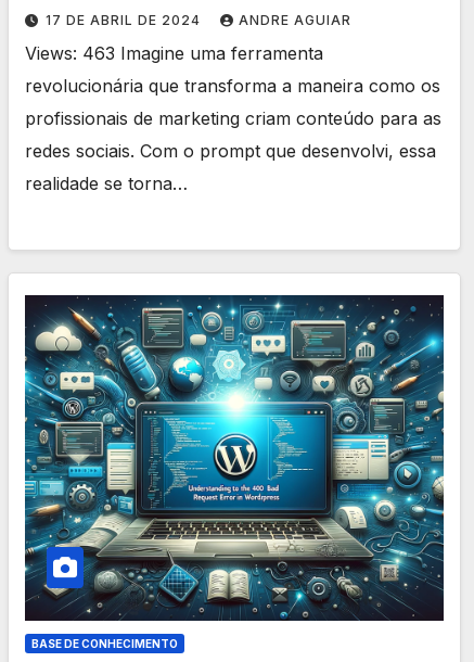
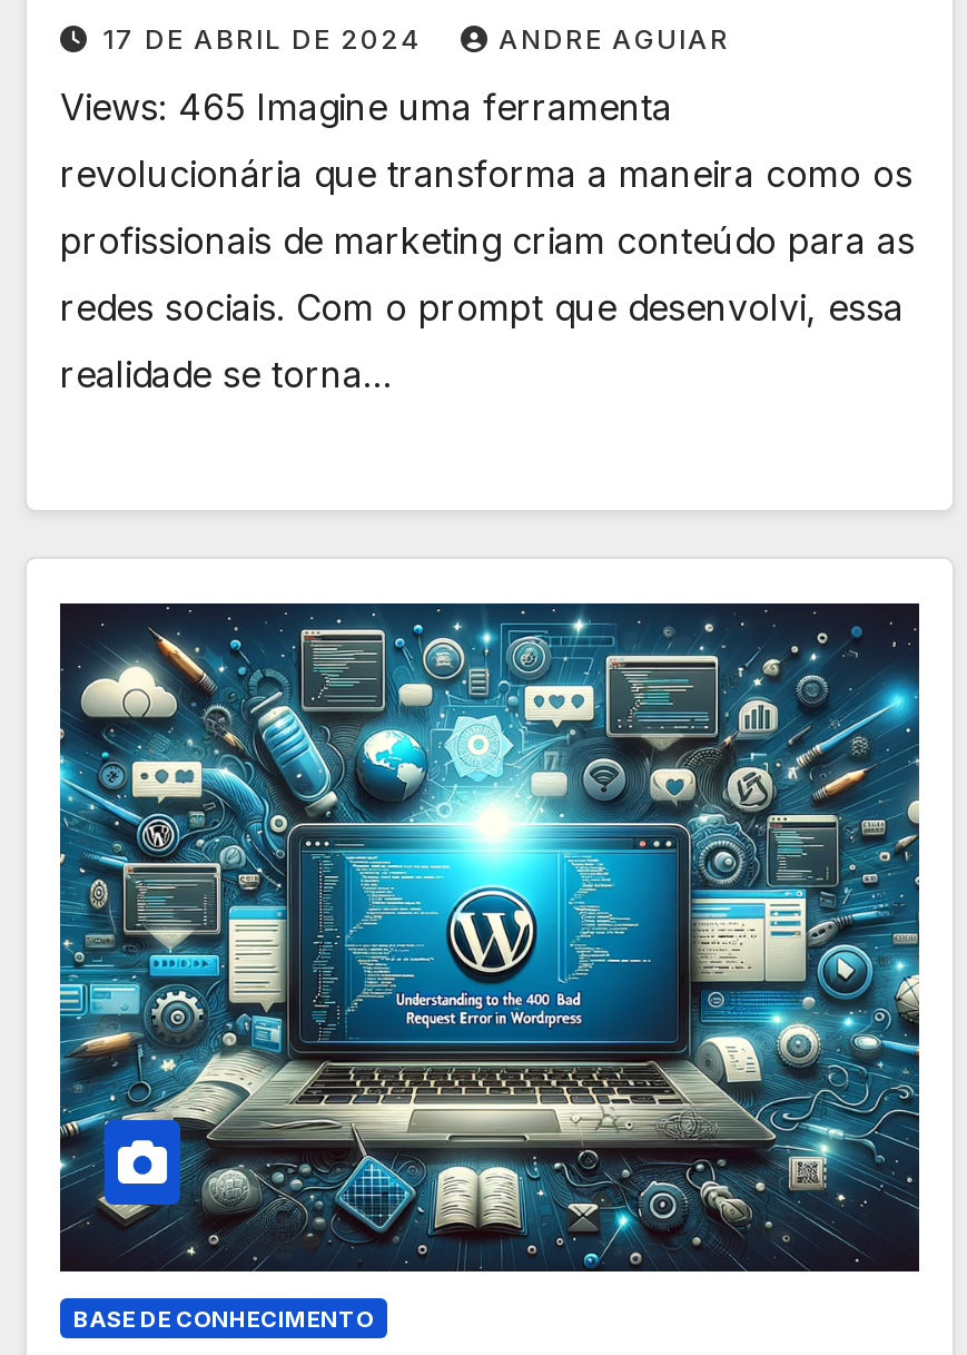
[25,42,323,64] Views: 463 Imagine uma ferramenta -> [60,84,672,129] Views: 465 Imagine uma ferramenta

